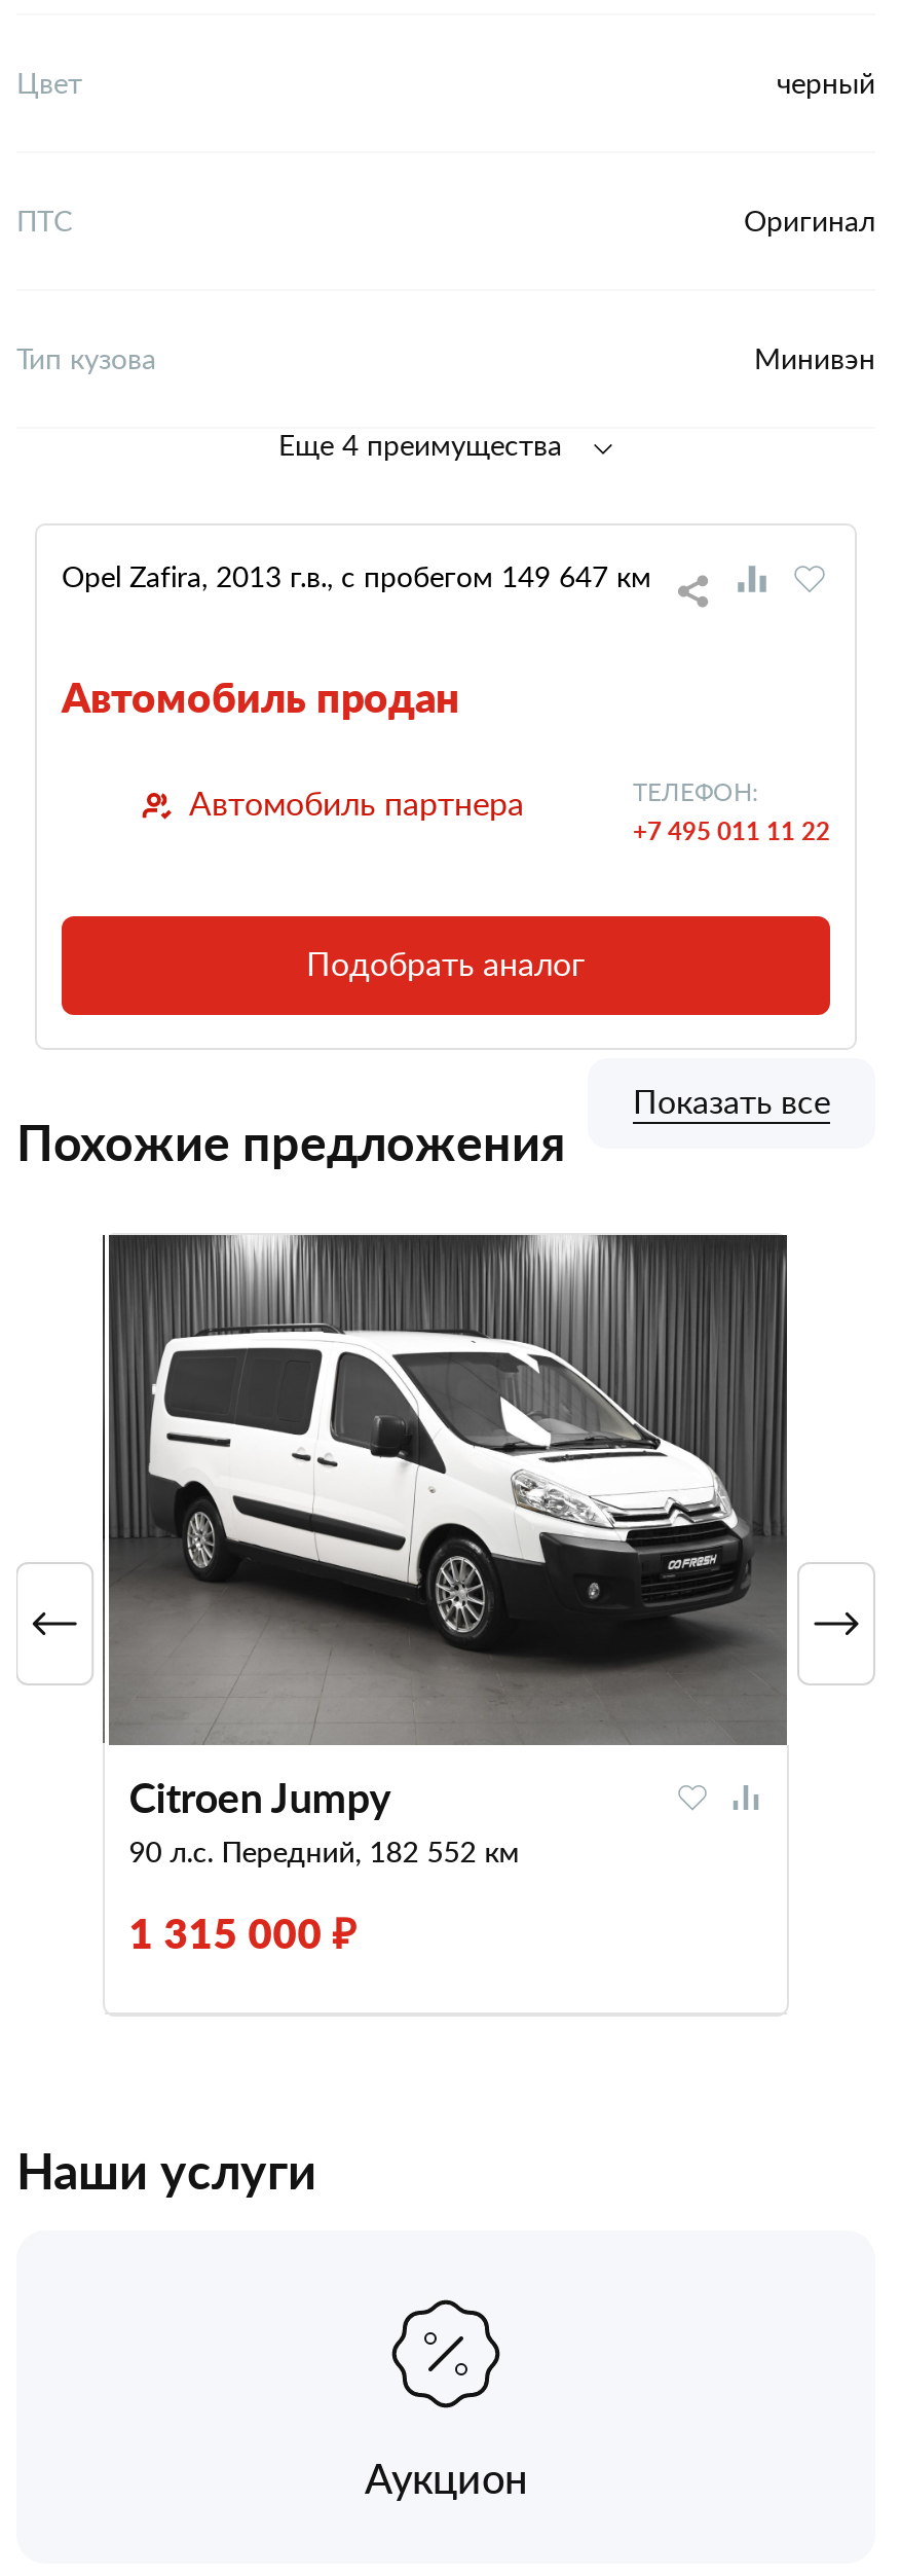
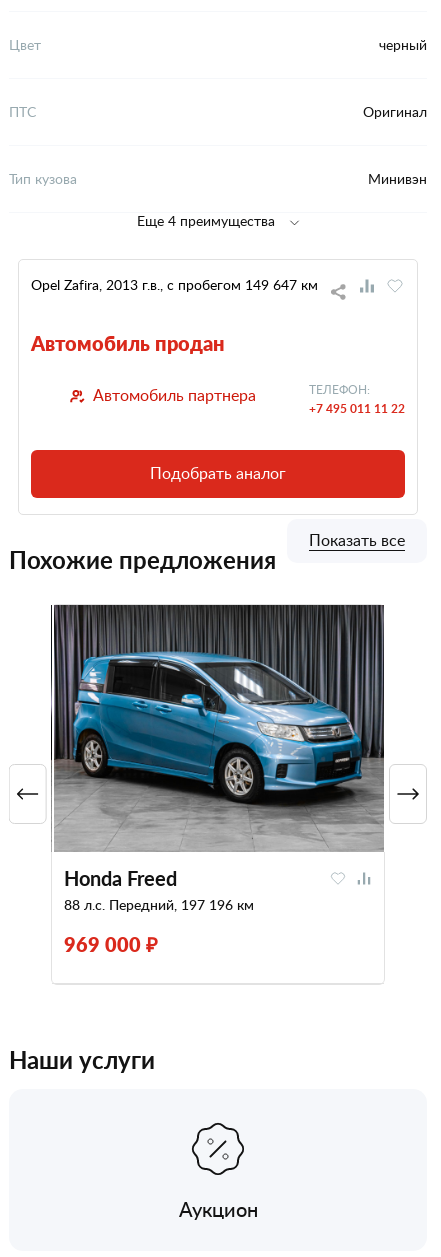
[103,1235,787,1871] [image] | Citroen Jumpy | 90 л.с. Передний, 182 552 км -> [52,604,384,914] [image] | Honda Freed | 88 л.с. Передний, 197 196 км
[129,1908,357,1957] 1 315 000 ₽ -> [64,932,158,956] 969 000 ₽

